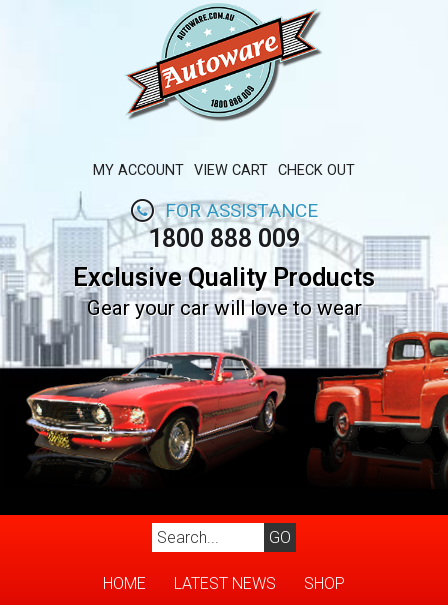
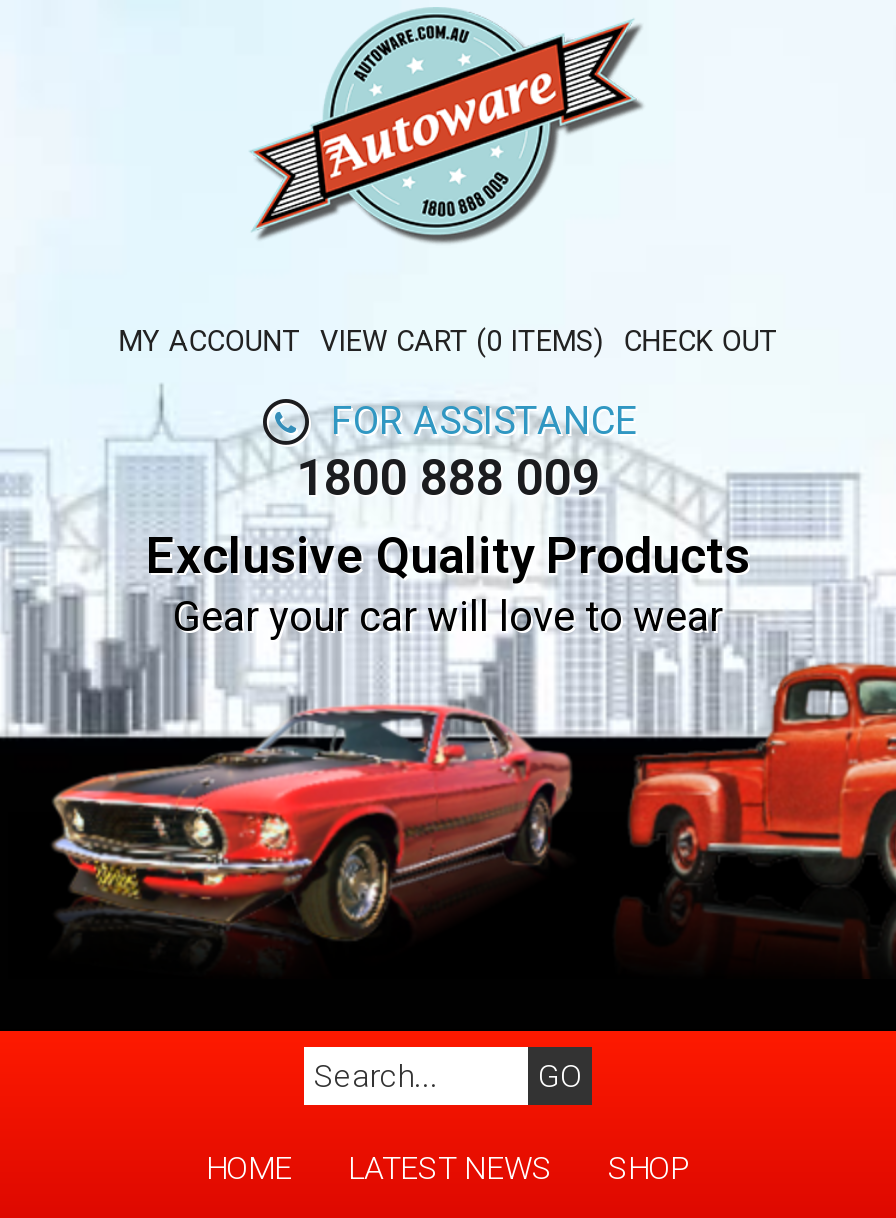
[93,162,355,179] MY ACCOUNT VIEW CART CHECK OUT -> [118,326,778,360] MY ACCOUNT VIEW CART (0 ITEMS) CHECK OUT

